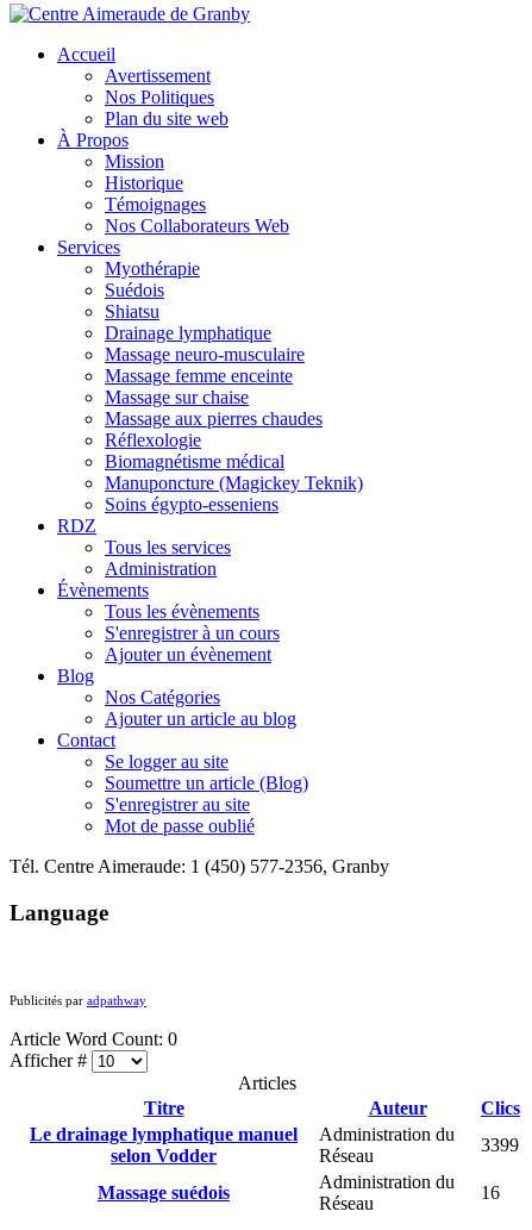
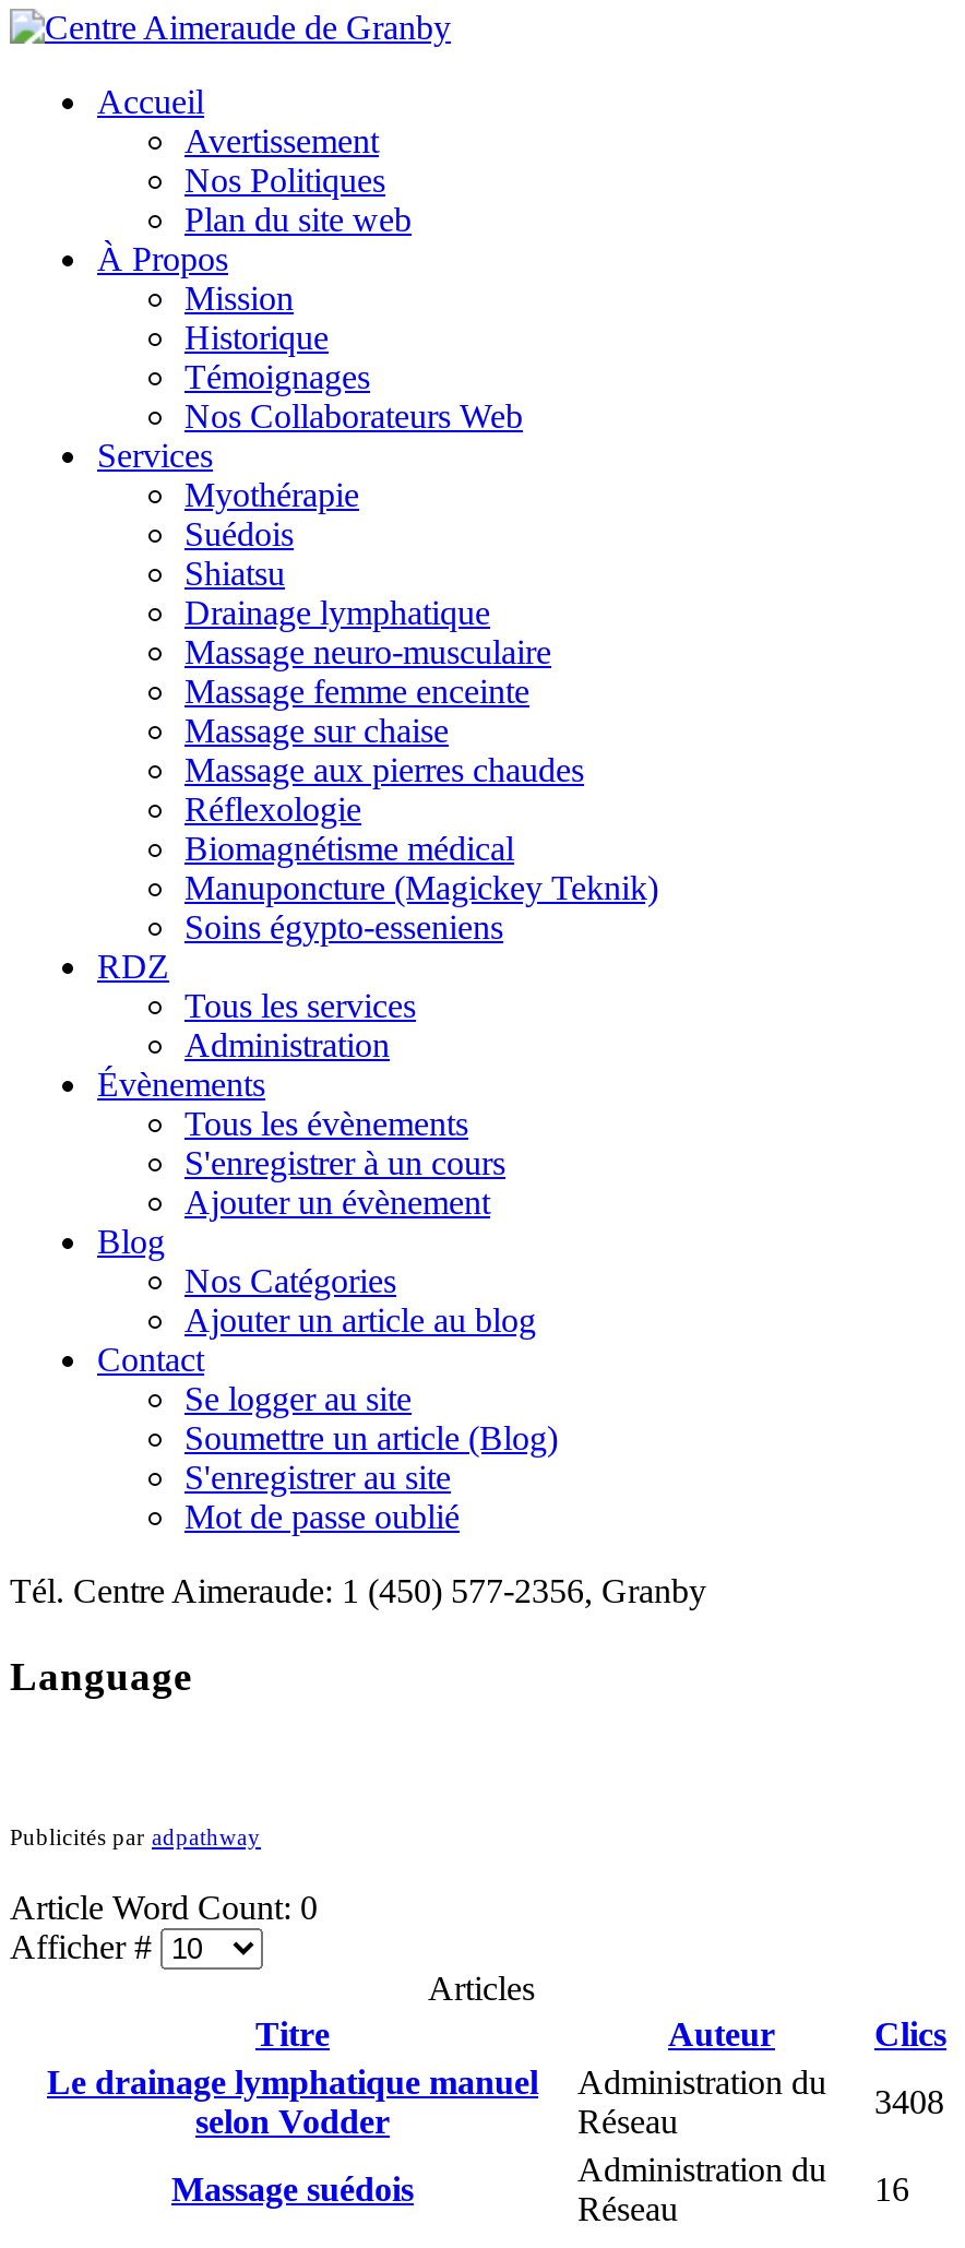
[481,1135,519,1155] 3399 -> [874,2084,944,2121] 3408

